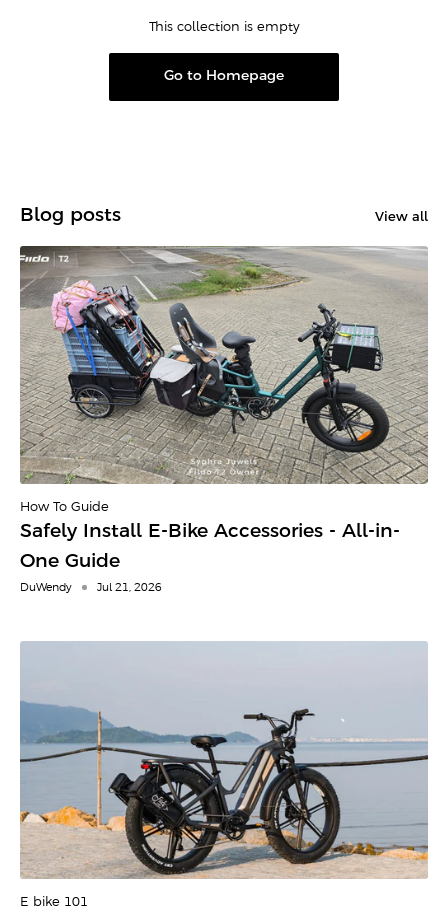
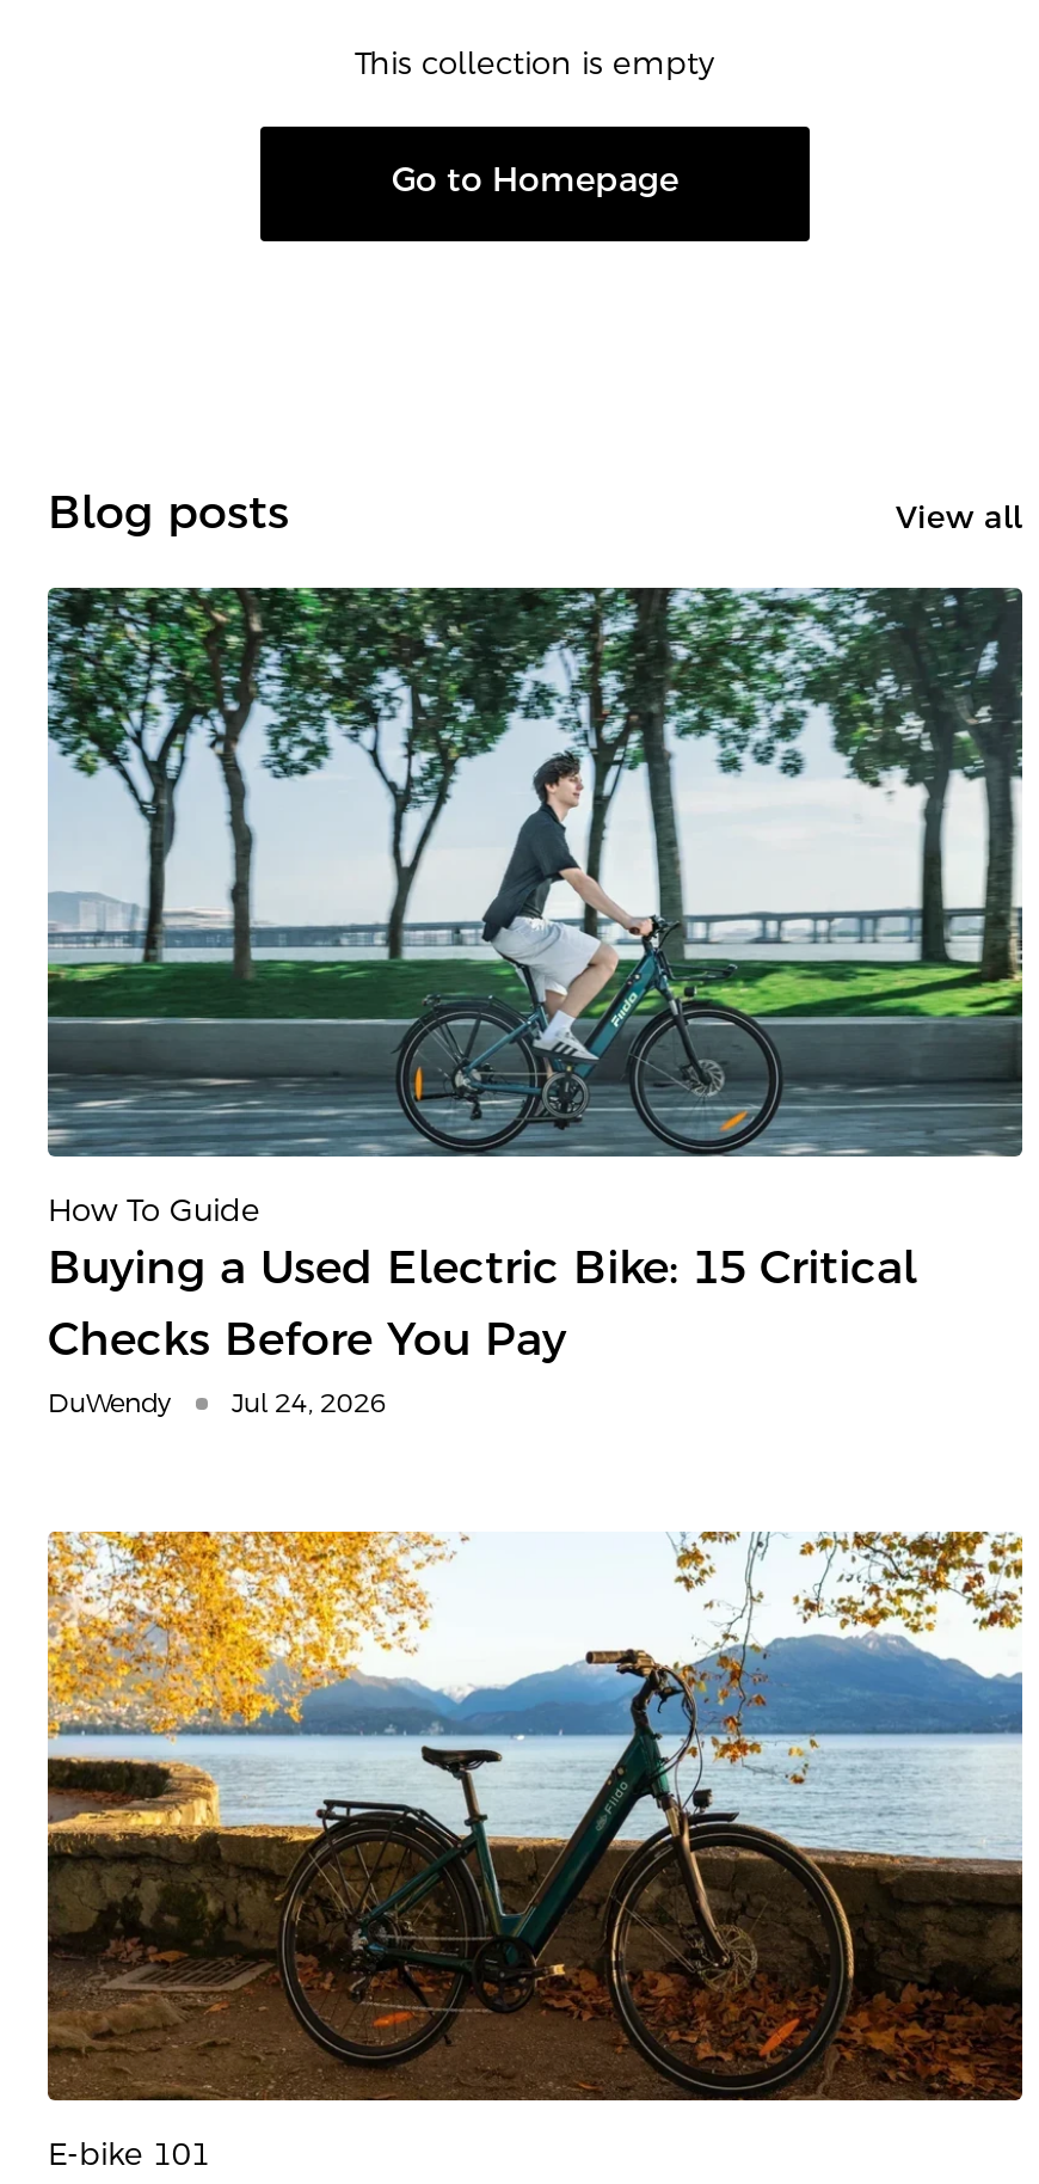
[20,245,428,541] [image] | Safely Install E-Bike Accessories - All-in- -> [45,585,1022,1293] [image] | Buying a Used Electric Bike: 15 Critical
[20,553,120,571] One Guide -> [48,1321,566,1364] Checks Before You Pay
[97,583,162,593] Jul 21, 2026 -> [232,1393,387,1417] Jul 24, 2026
[19,641,429,879] [image] -> [45,1529,1025,2103] [image]

